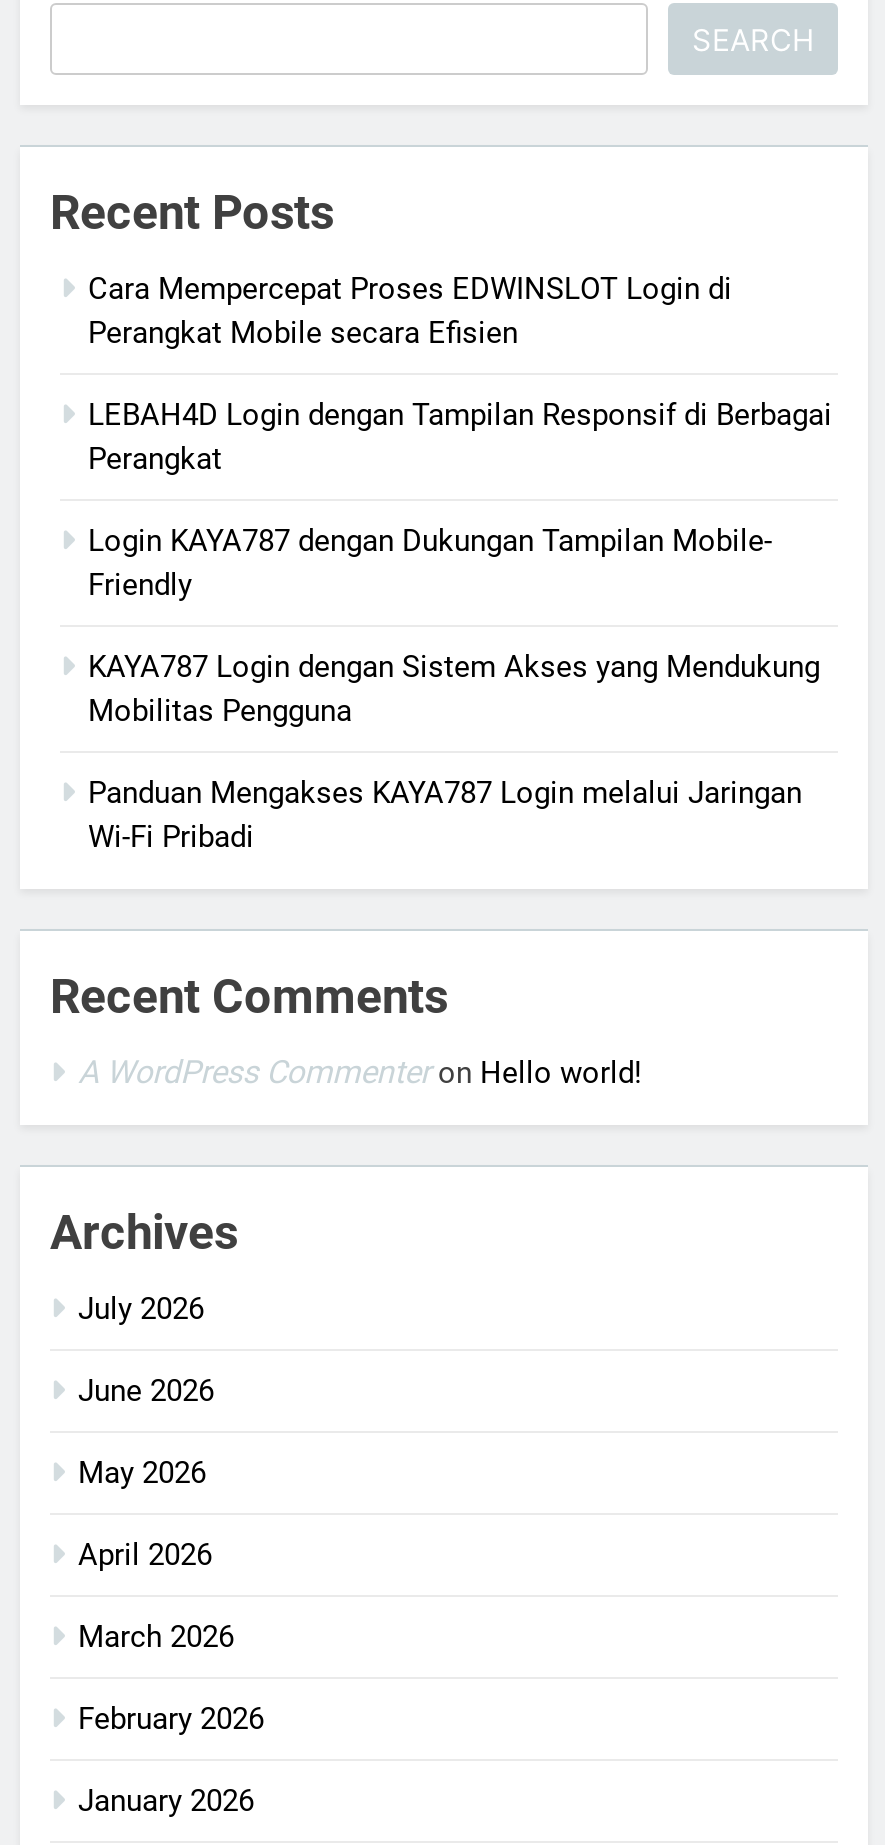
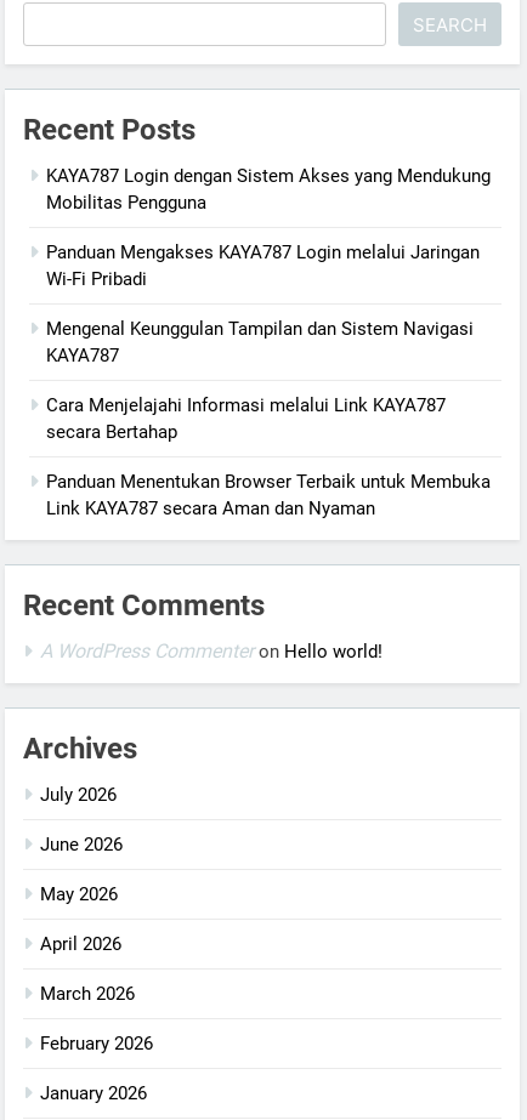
[88,271,832,603] Cara Mempercepat Proses EDWINSLOT Login di | Perangkat Mobile secara Efisien | LEBAH4D Login dengan Tampilan Responsif di Berbagai | Perangkat | Login KAYA787 dengan Dukungan Tampilan Mobile- | Friendly -> none
moved [88,649,820,855] -> [46,165,491,290]: KAYA787 Login dengan Sistem Akses yang Mendukung | Mobilitas Pengguna | Panduan Mengakses KAYA787 Login melalui Jaringan | Wi-Fi Pribadi
none -> [46,318,491,520] Mengenal Keunggulan Tampilan dan Sistem Navigasi | KAYA787 | Cara Menjelajahi Informasi melalui Link KAYA787 | secara Bertahap | Panduan Menentukan Browser Terbaik untuk Membuka | Link KAYA787 secara Aman dan Nyaman

